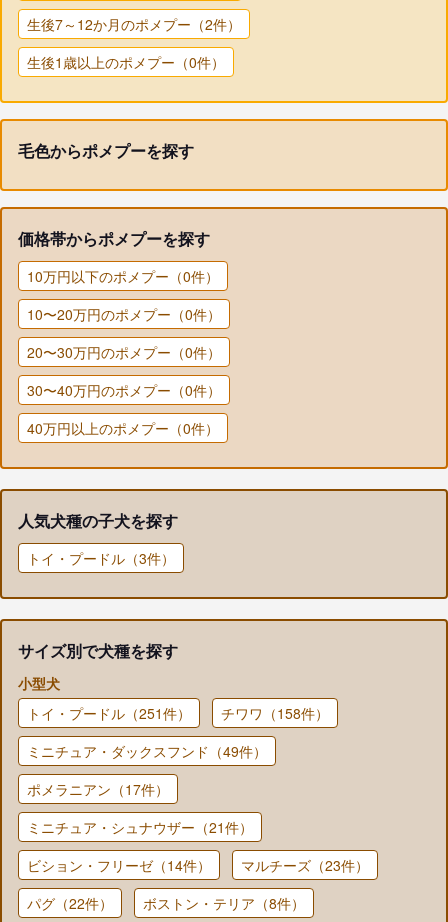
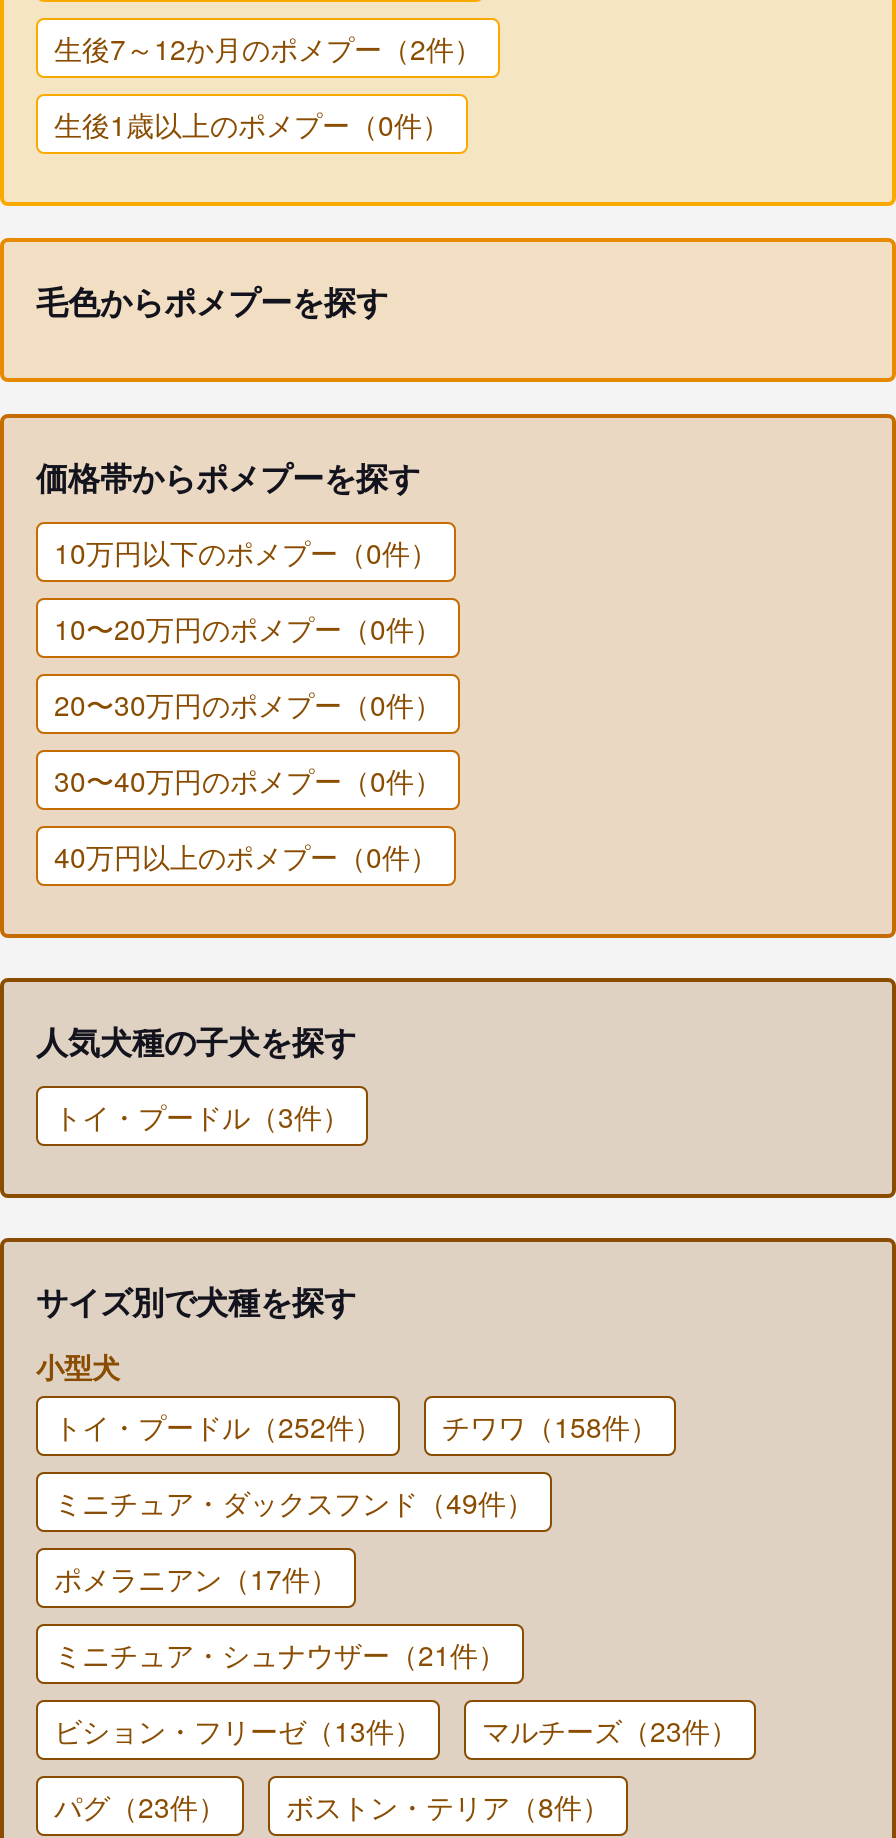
[27,703,191,723] トイ・プードル（251件） -> [54,1406,382,1446] トイ・プードル（252件）
[27,855,211,875] ビション・フリーゼ（14件） -> [54,1710,422,1750] ビション・フリーゼ（13件）
[27,893,305,913] パグ（22件） ボストン・テリア（8件） -> [54,1786,610,1826] パグ（23件） ボストン・テリア（8件）

